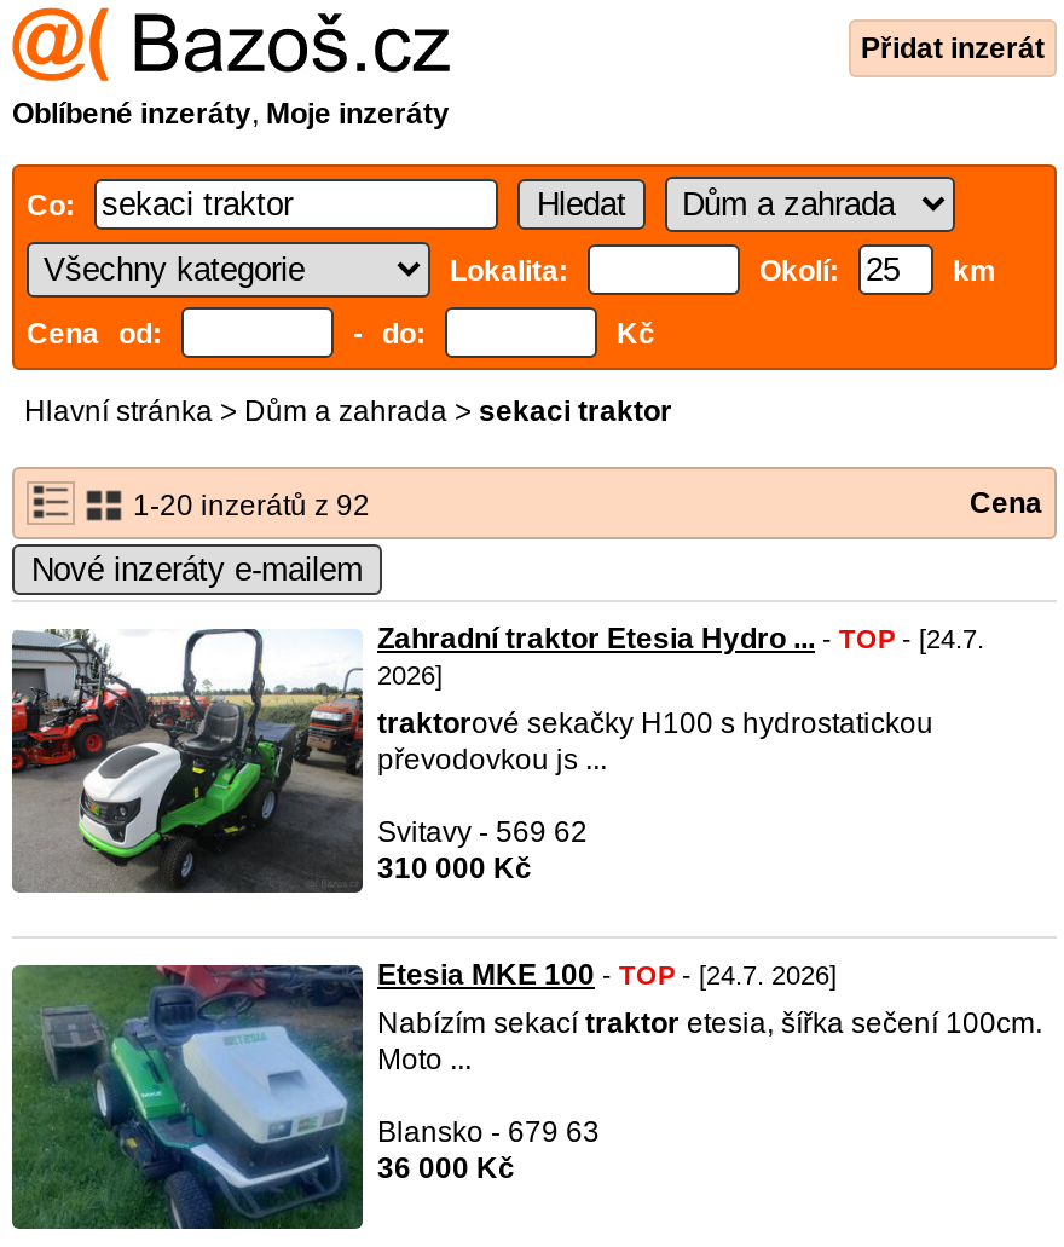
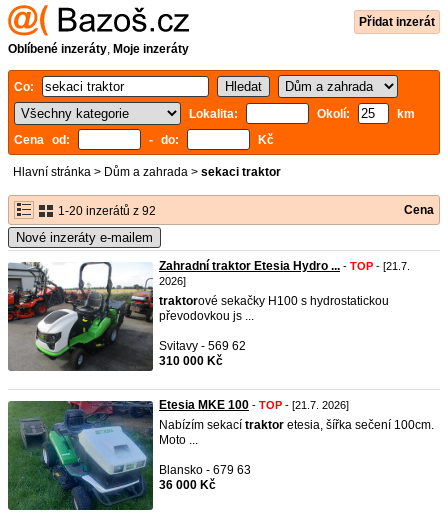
[377,622,984,656] Zahradní traktor Etesia Hydro ... - TOP - [24.7. -> [159,259,410,273] Zahradní traktor Etesia Hydro ... - TOP - [21.7.
[377,958,837,992] Etesia MKE 100 - TOP - [24.7. 2026] -> [159,398,349,412] Etesia MKE 100 - TOP - [21.7. 2026]

